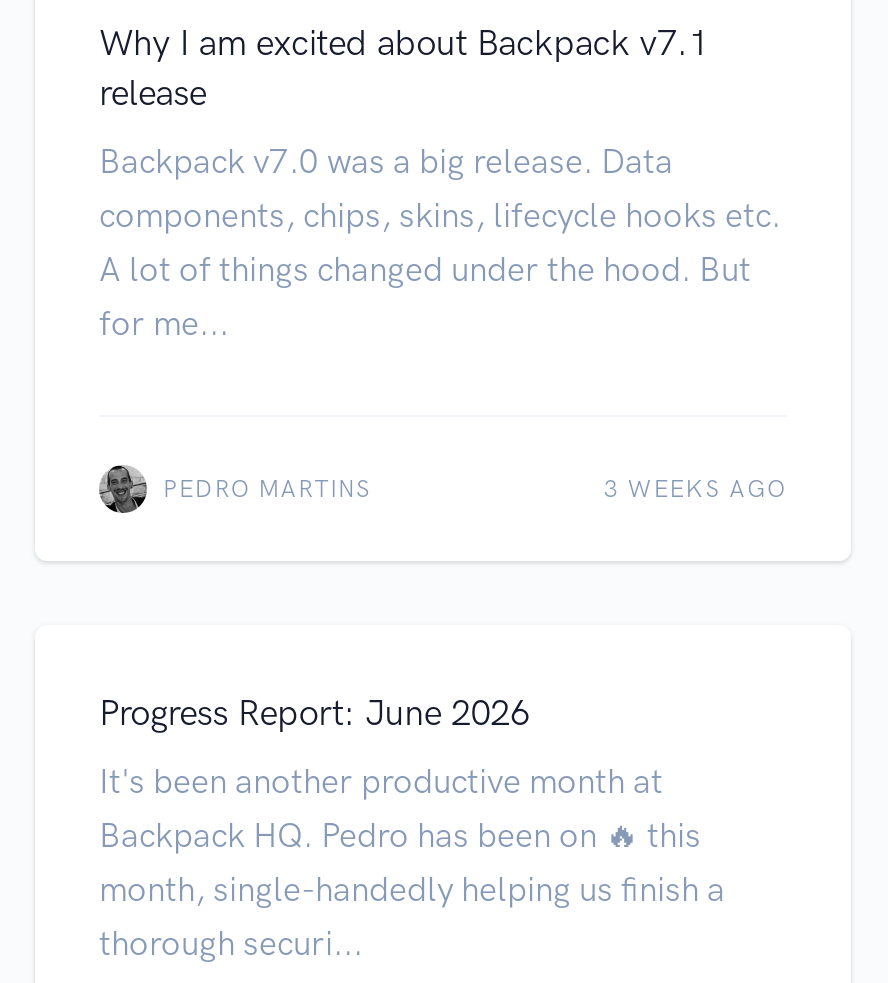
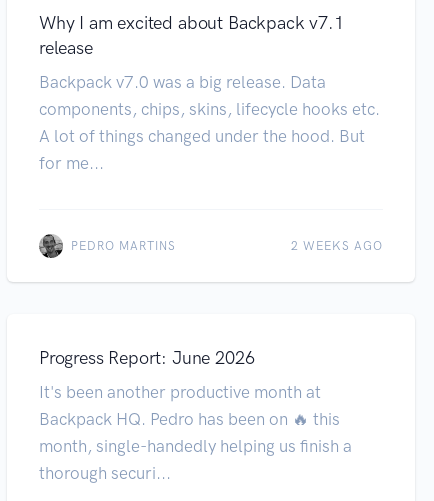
[604,475,787,503] 3 WEEKS AGO -> [291,239,383,253] 2 WEEKS AGO

